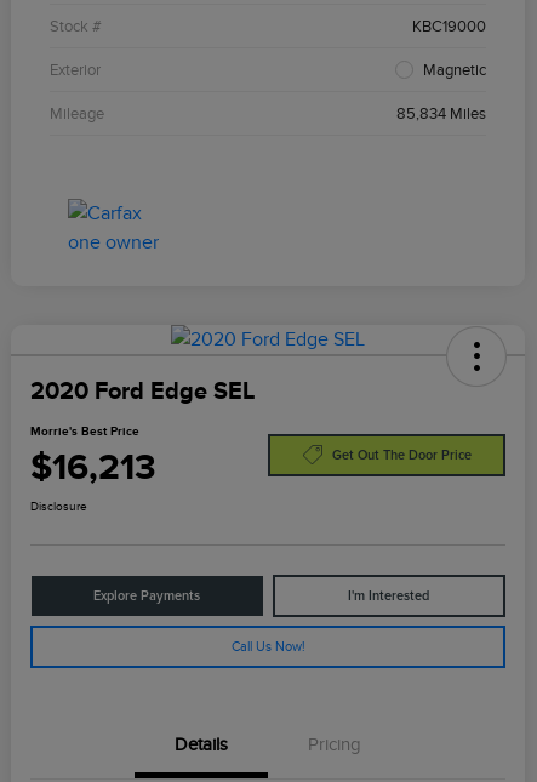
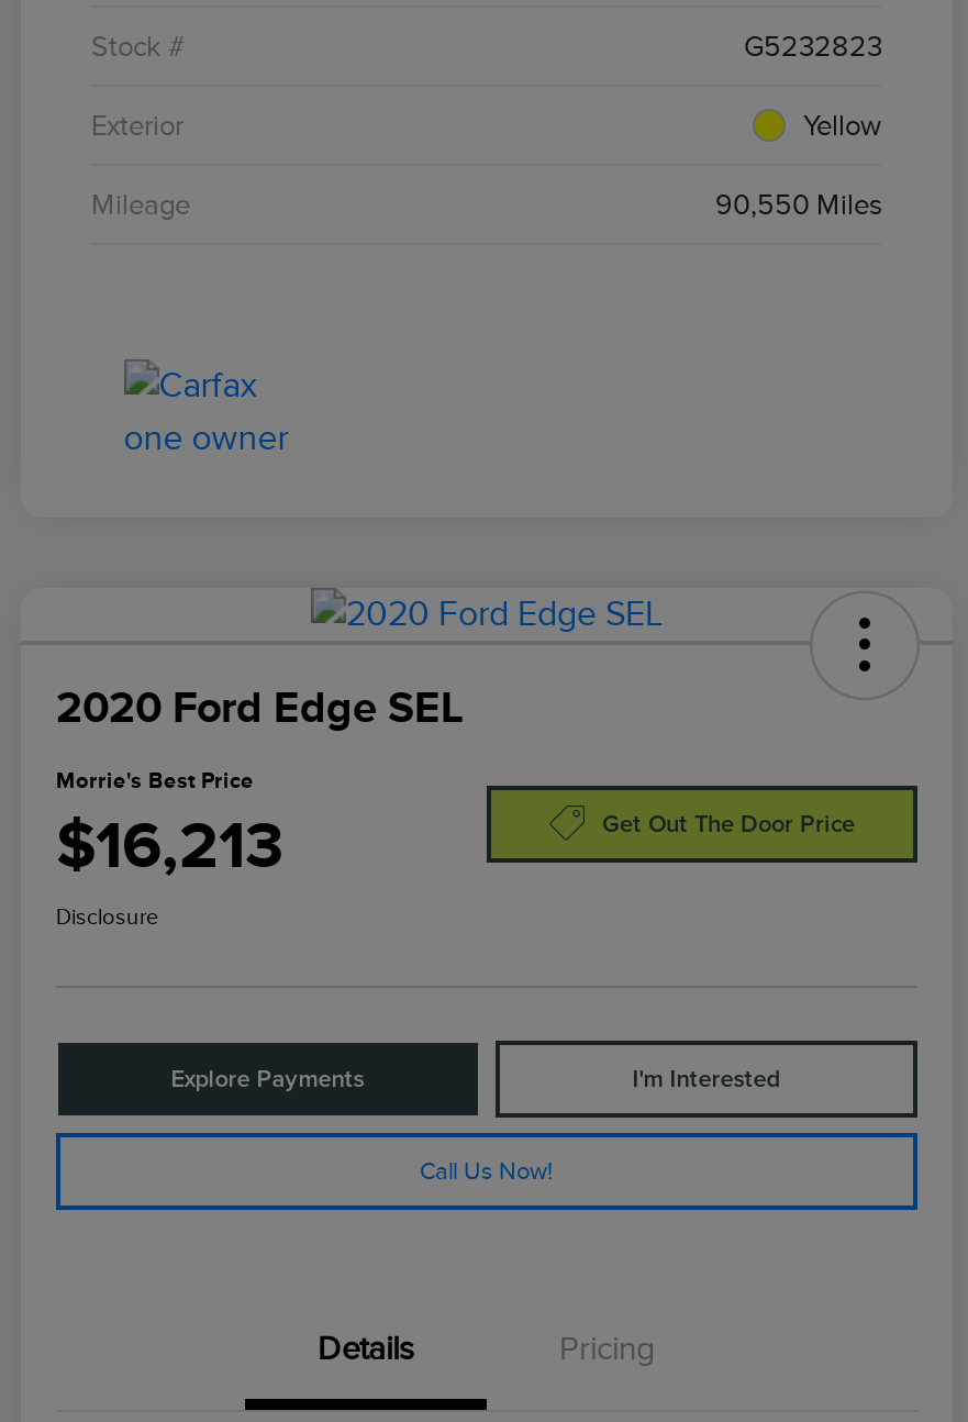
[412,17,486,35] KBC19000 -> [744,30,882,63] G5232823
[423,61,486,79] Magnetic -> [803,109,882,142] Yellow
[396,105,486,123] 85,834 Miles -> [715,188,882,221] 90,550 Miles

